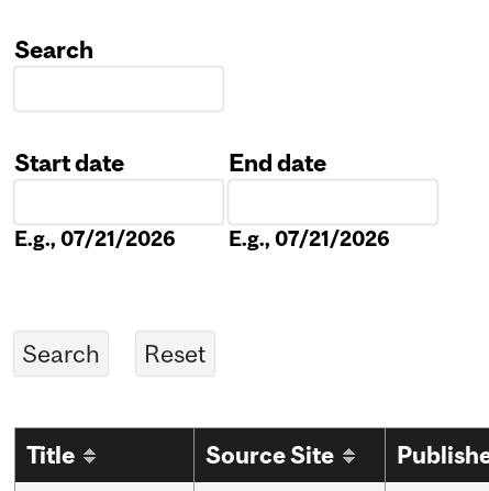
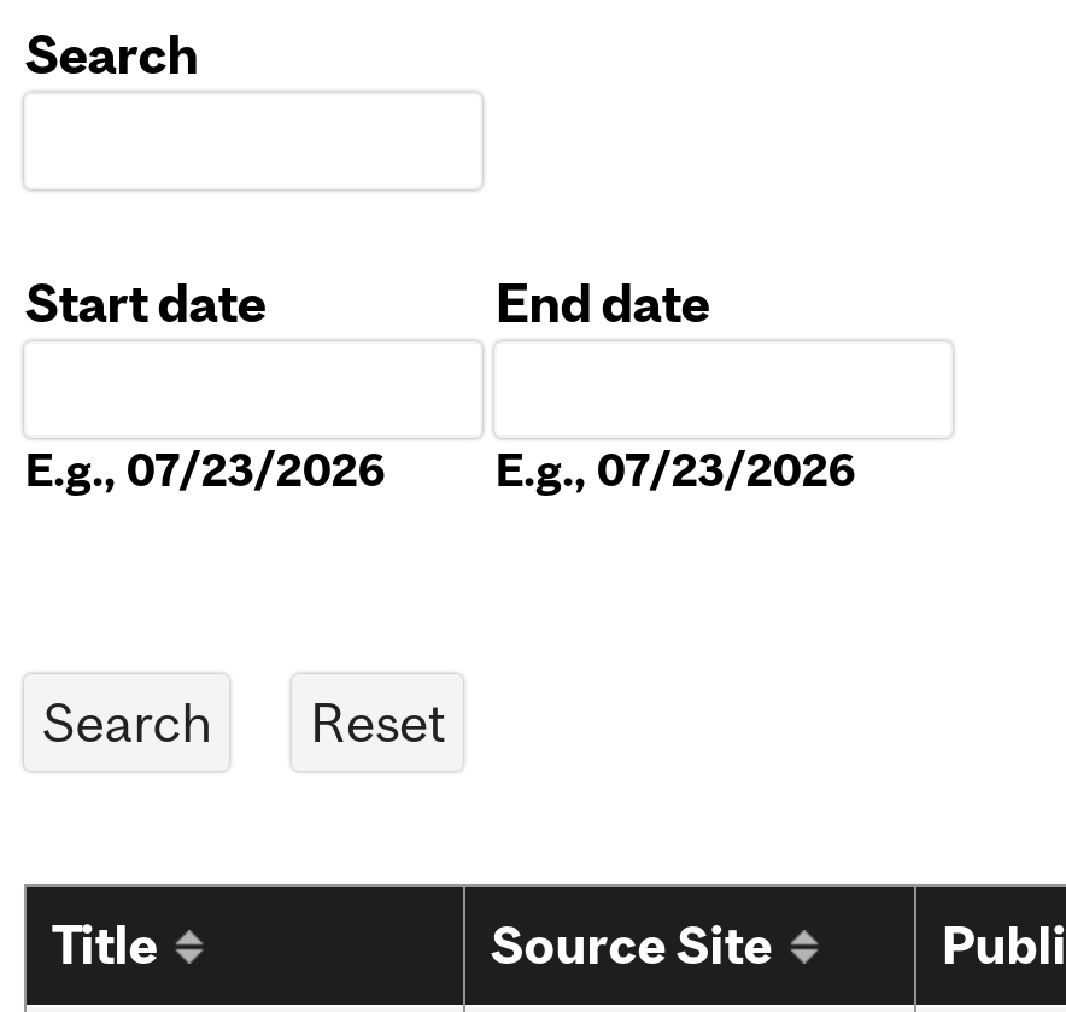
[15,227,176,251] E.g., 07/21/2026 -> [25,443,386,496] E.g., 07/23/2026
[229,227,390,251] E.g., 07/21/2026 -> [495,443,857,496] E.g., 07/23/2026

